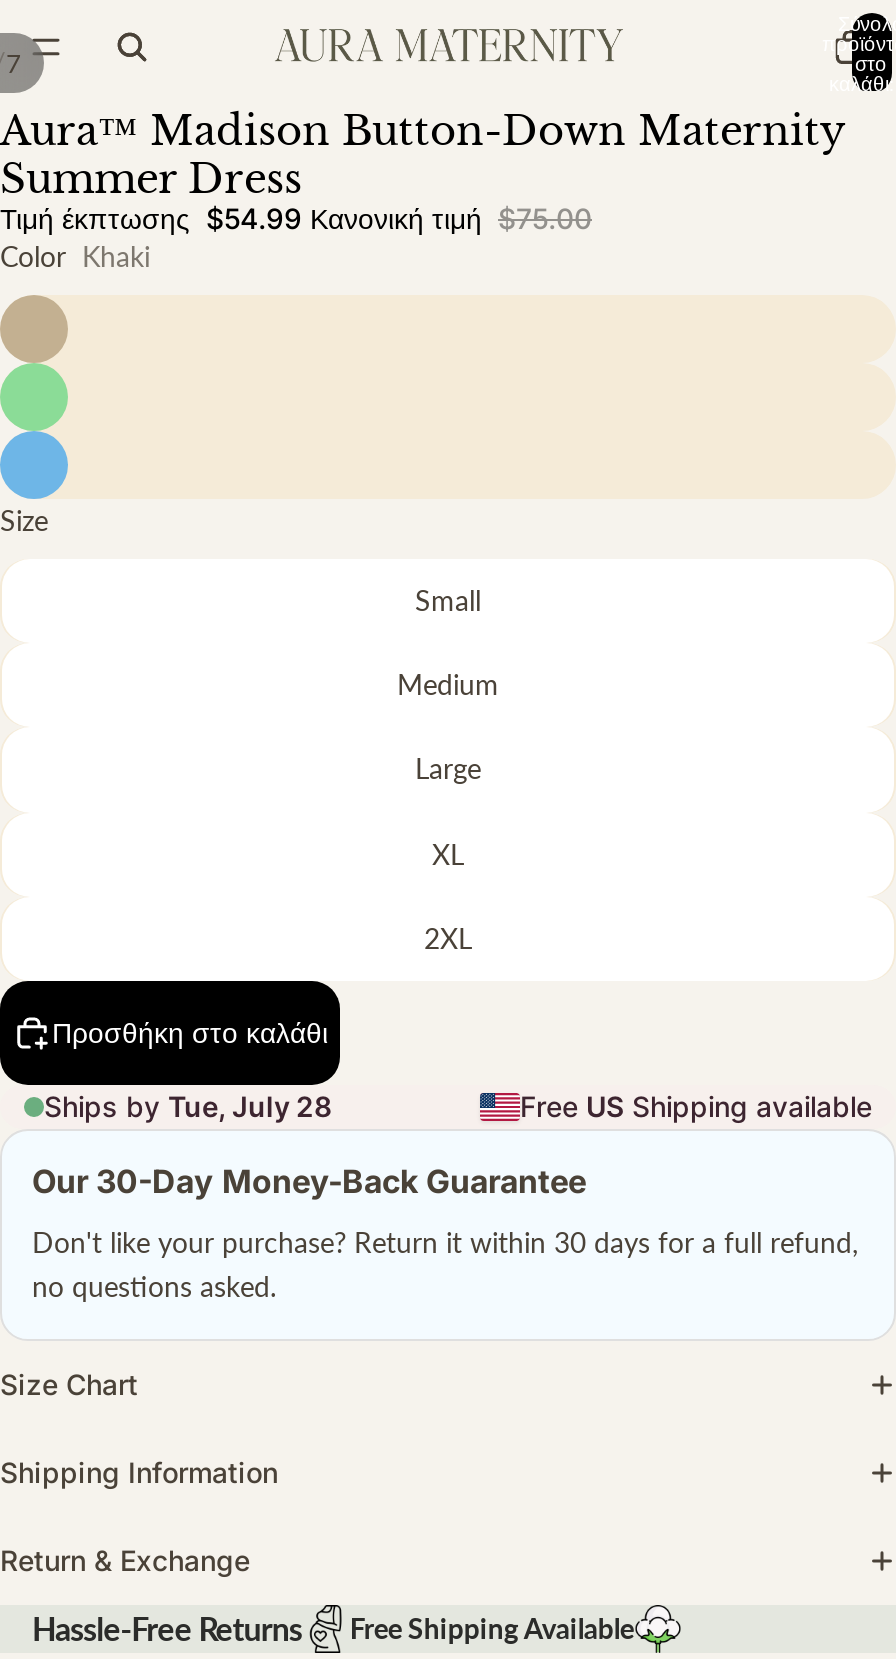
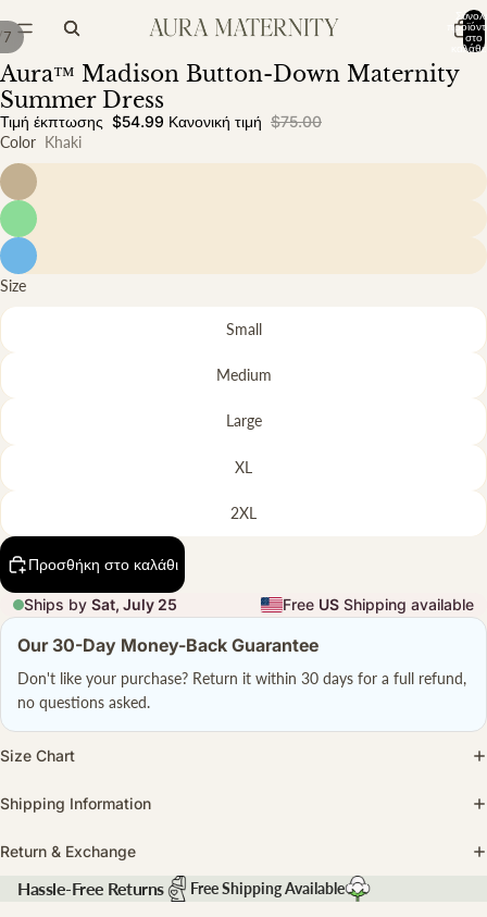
[44,1089,332,1123] Ships by Tue, July 28 -> [24,595,177,613] Ships by Sat, July 25

